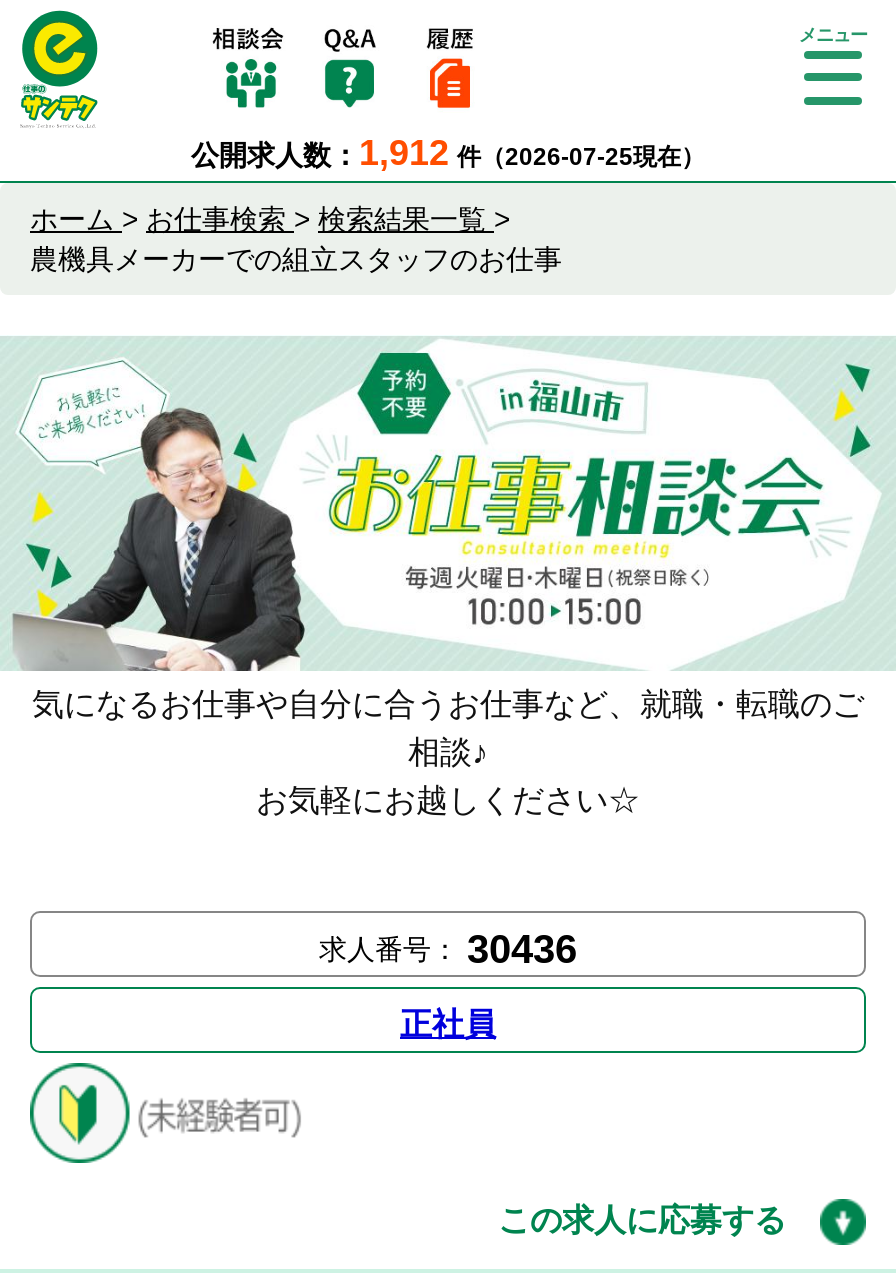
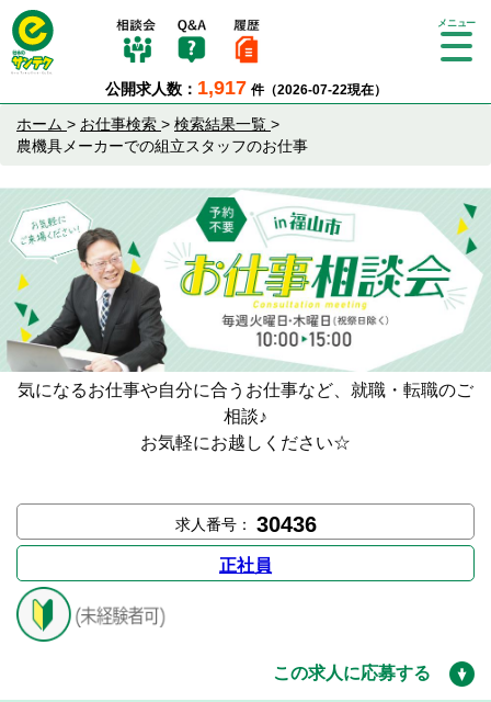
[191,133,705,173] 公開求人数：1,912 件（2026-07-25現在） -> [105,77,386,99] 公開求人数：1,917 件（2026-07-22現在）

